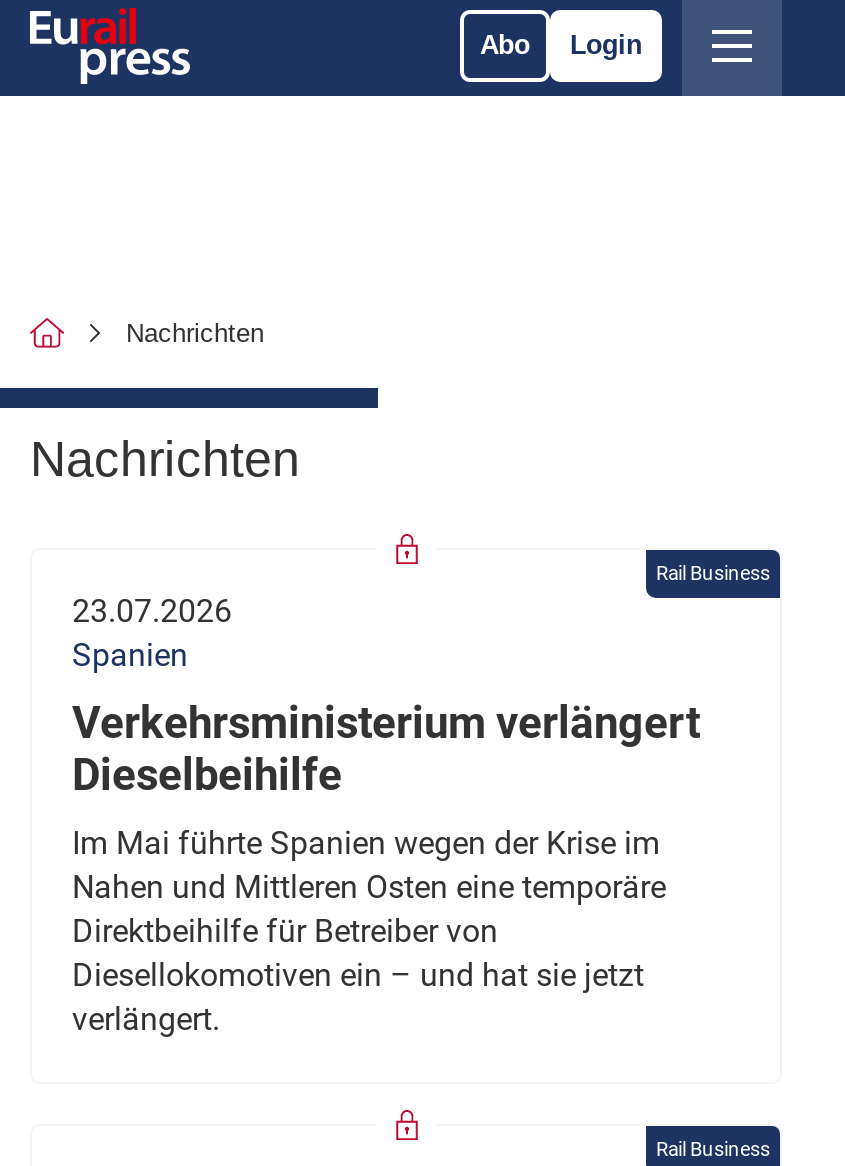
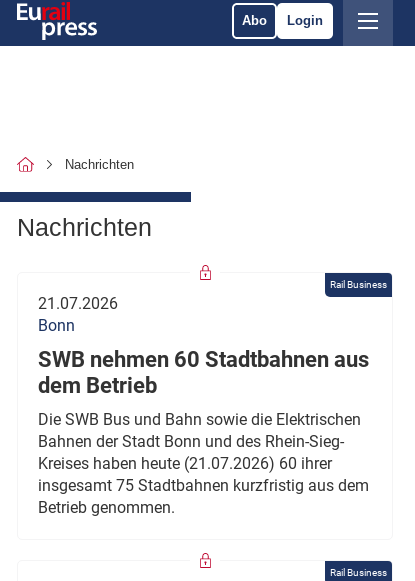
[72,592,232,674] 23.07.2026 | Spanien -> [38,294,118,335] 21.07.2026 | Bonn
[72,698,700,800] Verkehrsministerium verlängert | Dieselbeihilfe -> [38,347,369,398] SWB nehmen 60 Stadtbahnen aus | dem Betrieb
[72,824,666,1038] Im Mai führte Spanien wegen der Krise im | Nahen und Mittleren Osten eine temporäre | Direktbeihilfe für Betreiber von | Diesellokomotiven ein – und hat sie jetzt | verlängert. -> [38,410,369,517] Die SWB Bus und Bahn sowie die Elektrischen | Bahnen der Stadt Bonn und des Rhein-Sieg- | Kreises haben heute (21.07.2026) 60 ihrer | insgesamt 75 Stadtbahnen kurzfristig aus dem | Betrieb genommen.

